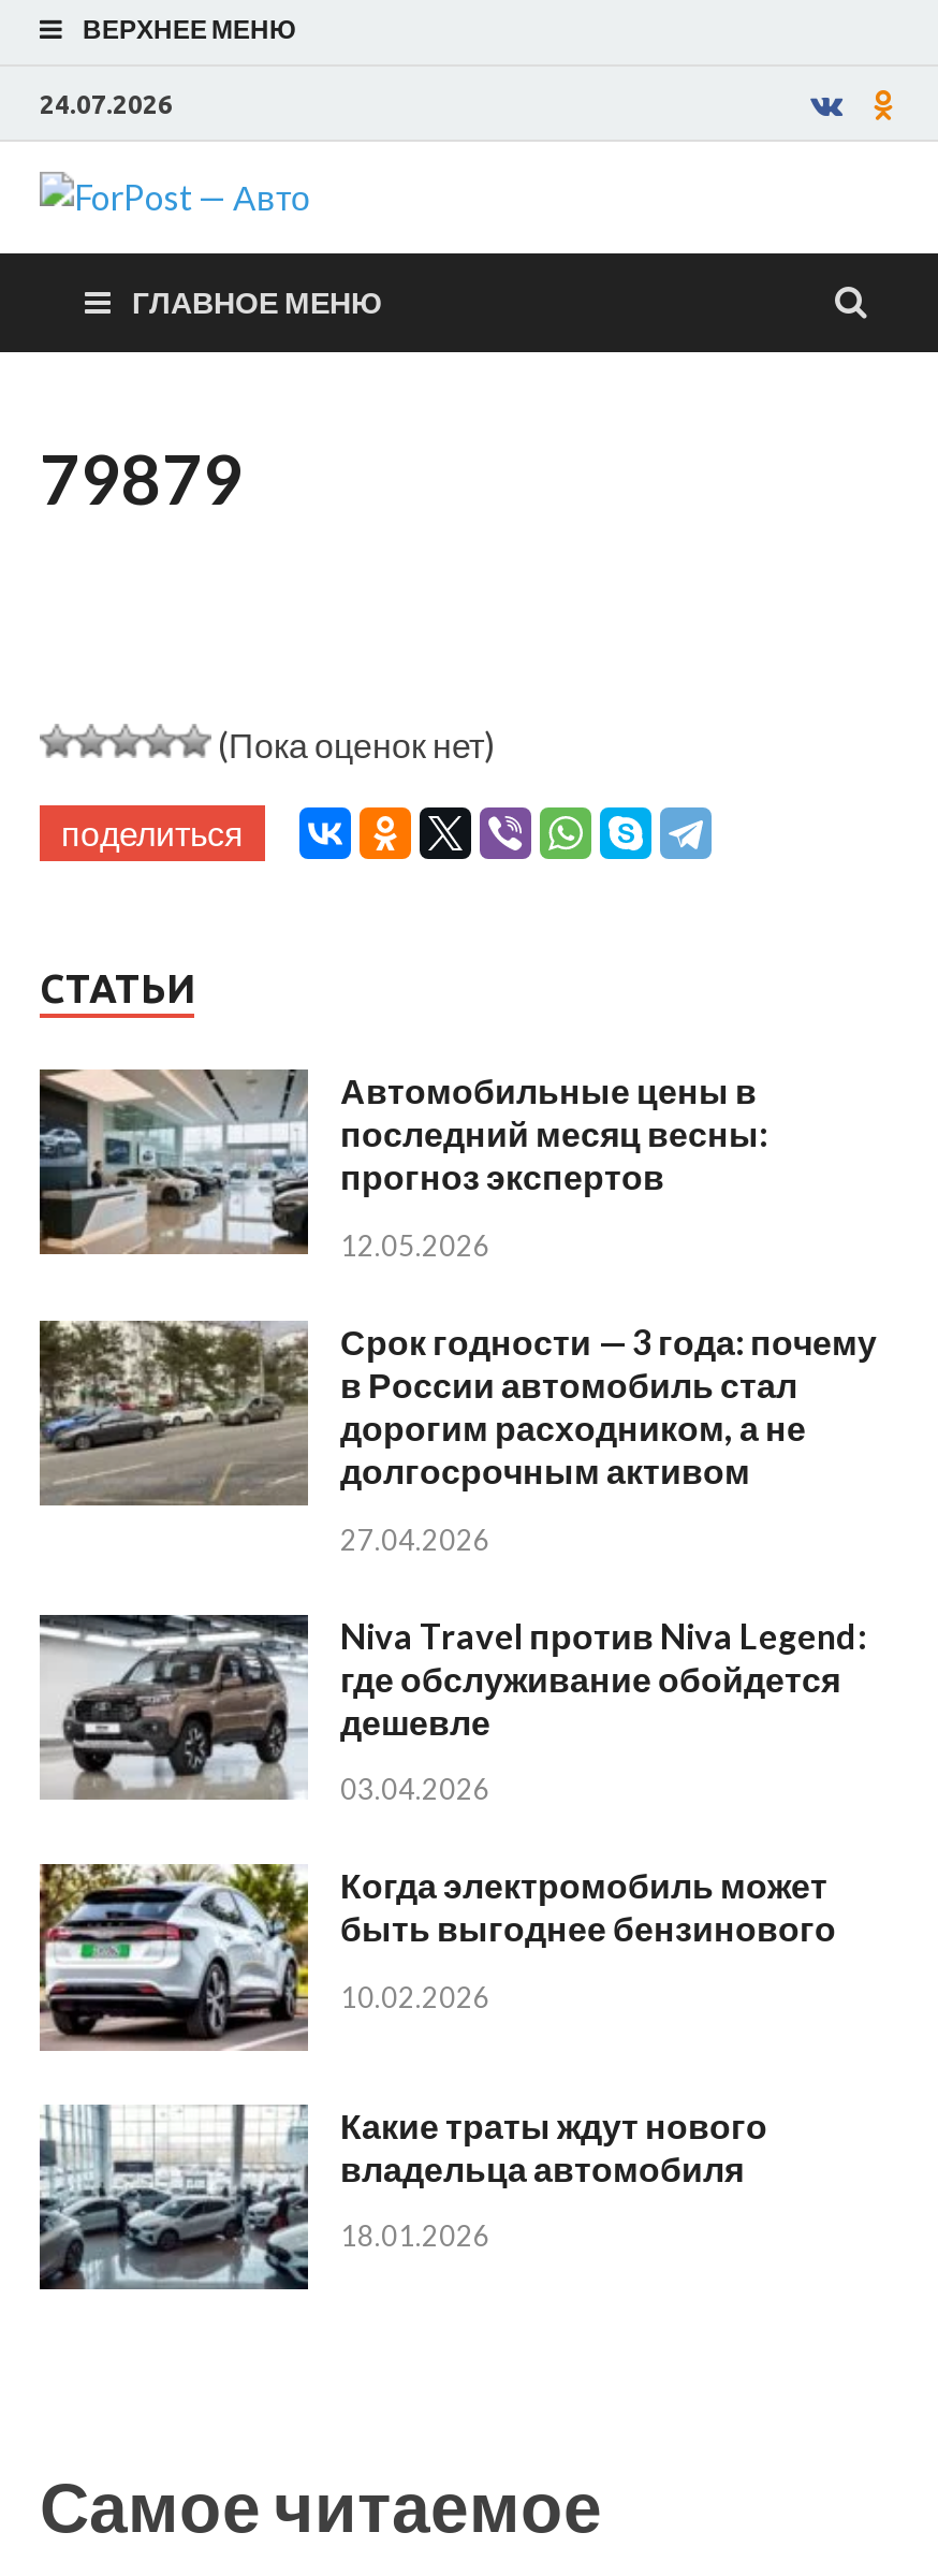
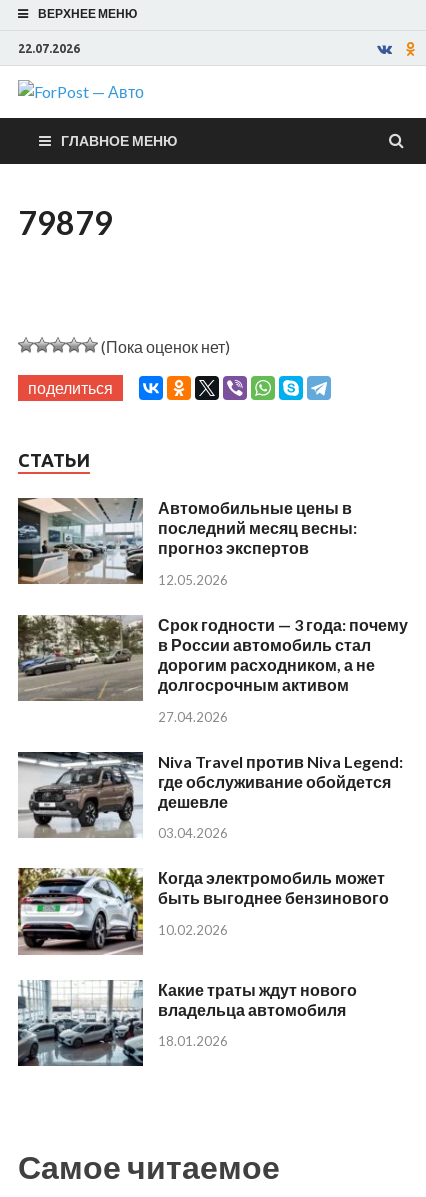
[40,89,173,117] 24.07.2026 -> [18,41,80,54] 22.07.2026

